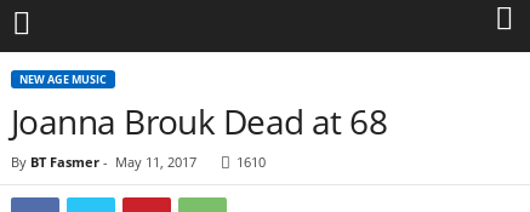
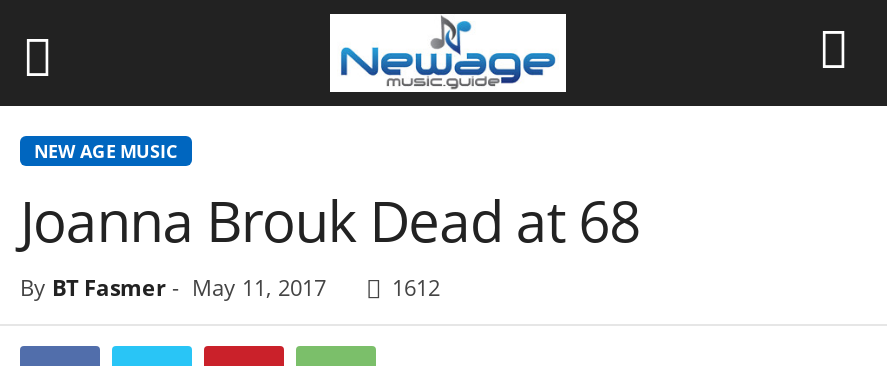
none -> [328,12,568,94] [image]
[236,153,266,171] 1610 -> [392,272,440,302] 1612

